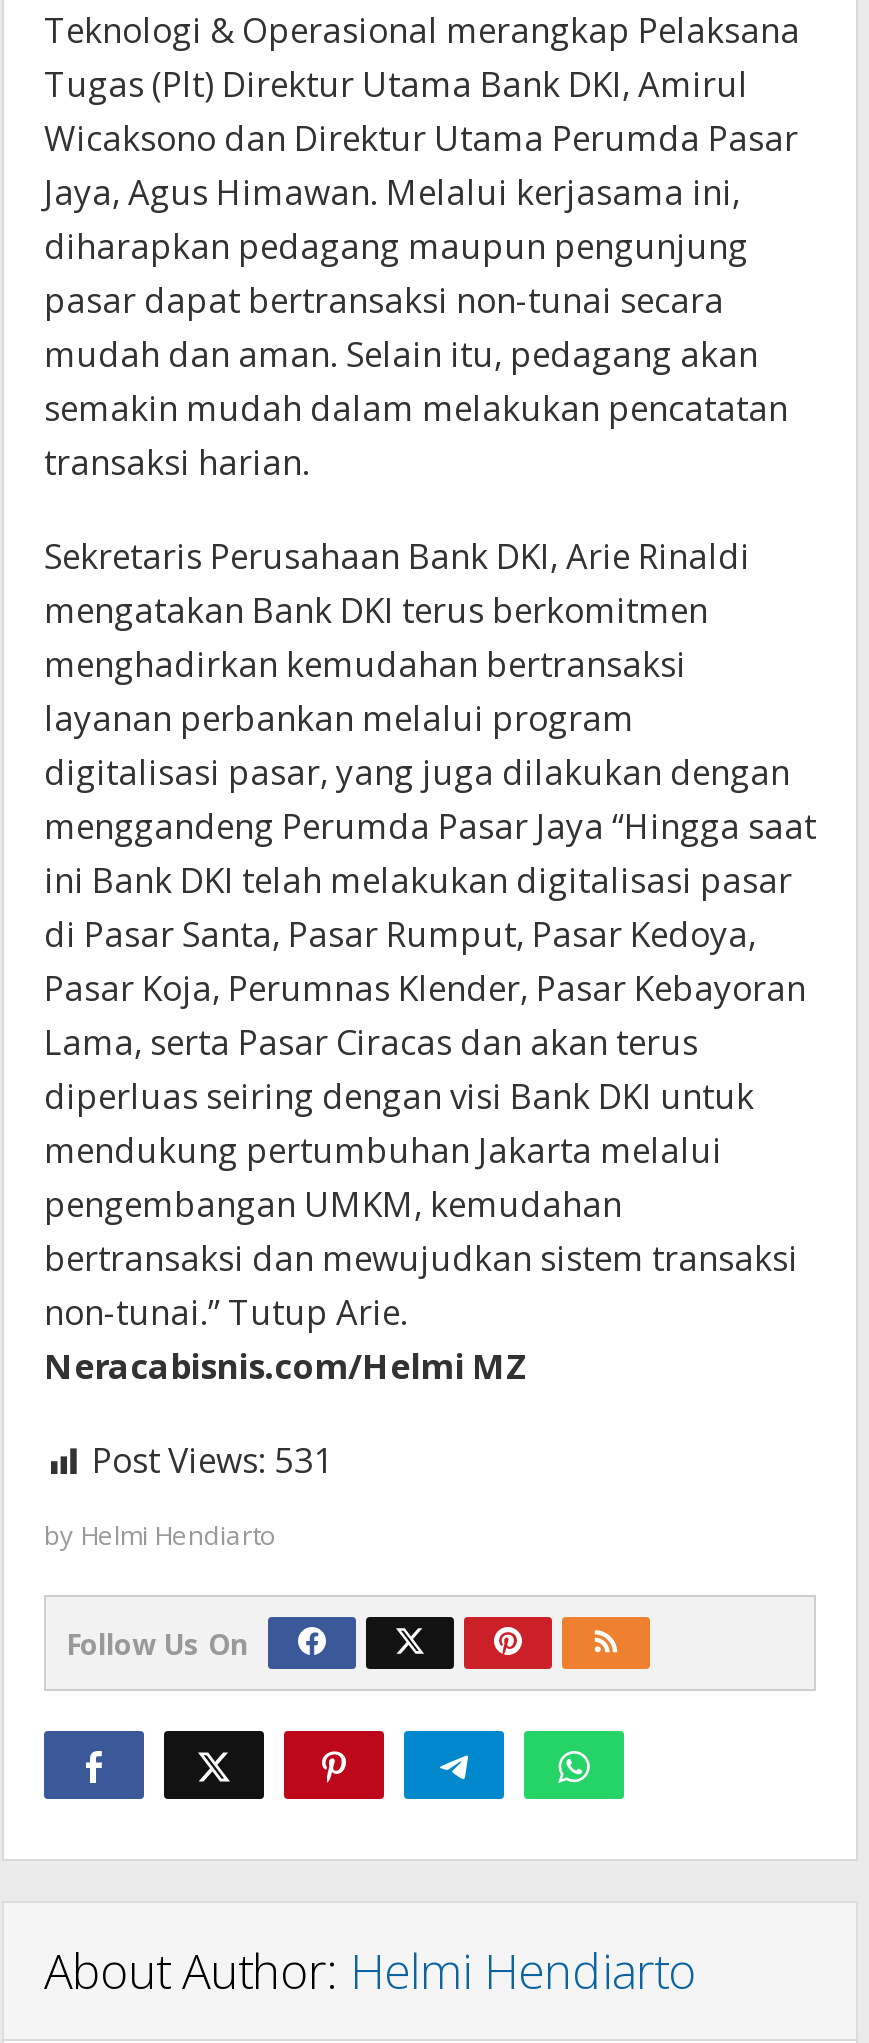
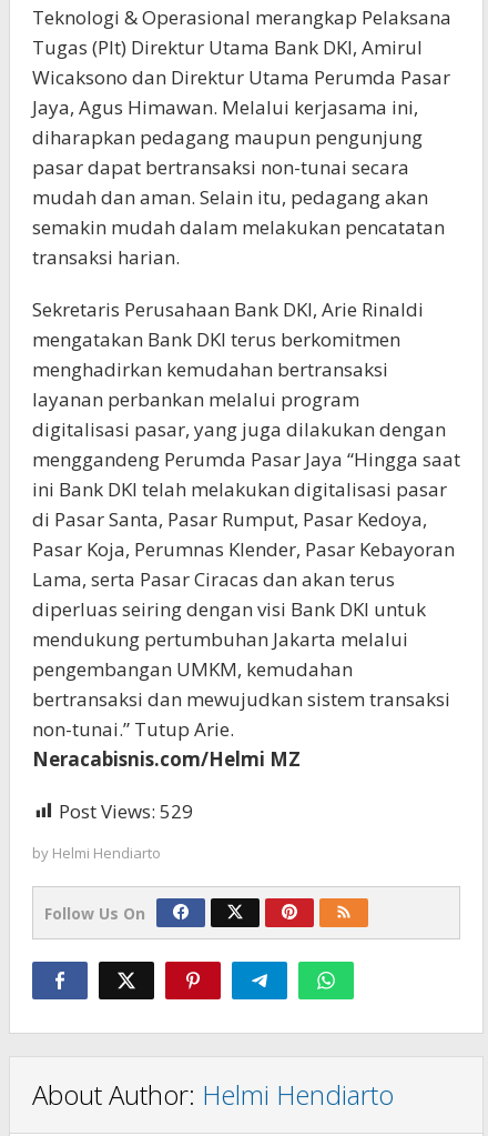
[92,1437,334,1483] Post Views: 531 -> [59,798,193,824] Post Views: 529

